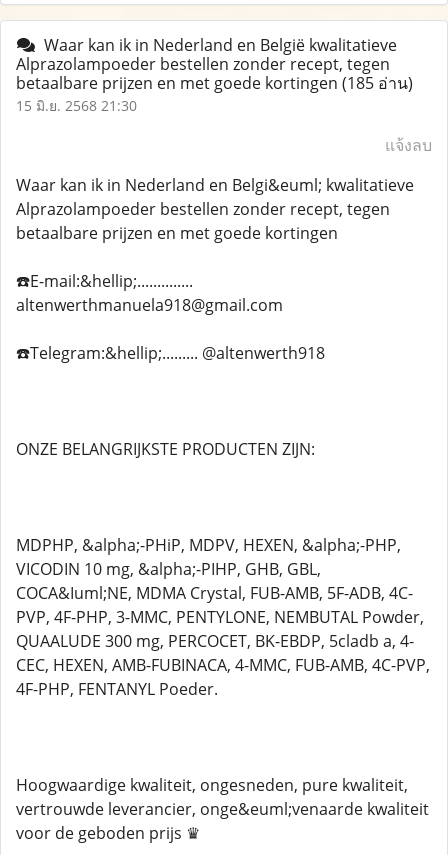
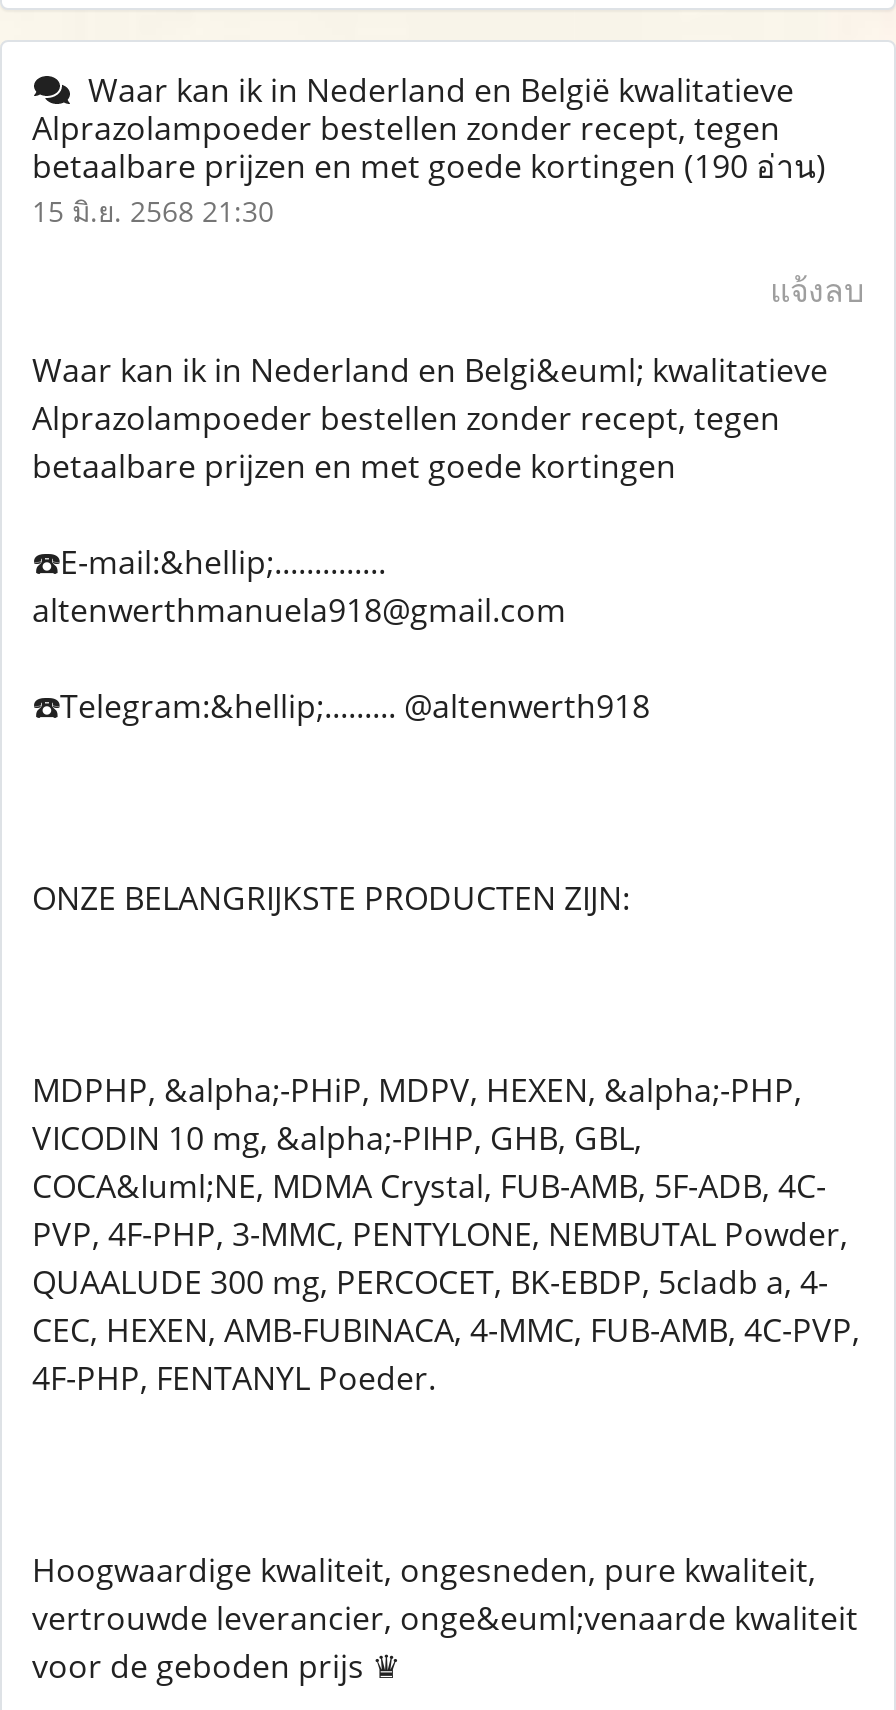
[16,72,413,94] betaalbare prijzen en met goede kortingen(185 อ่าน) -> [32,144,826,188] betaalbare prijzen en met goede kortingen(190 อ่าน)

